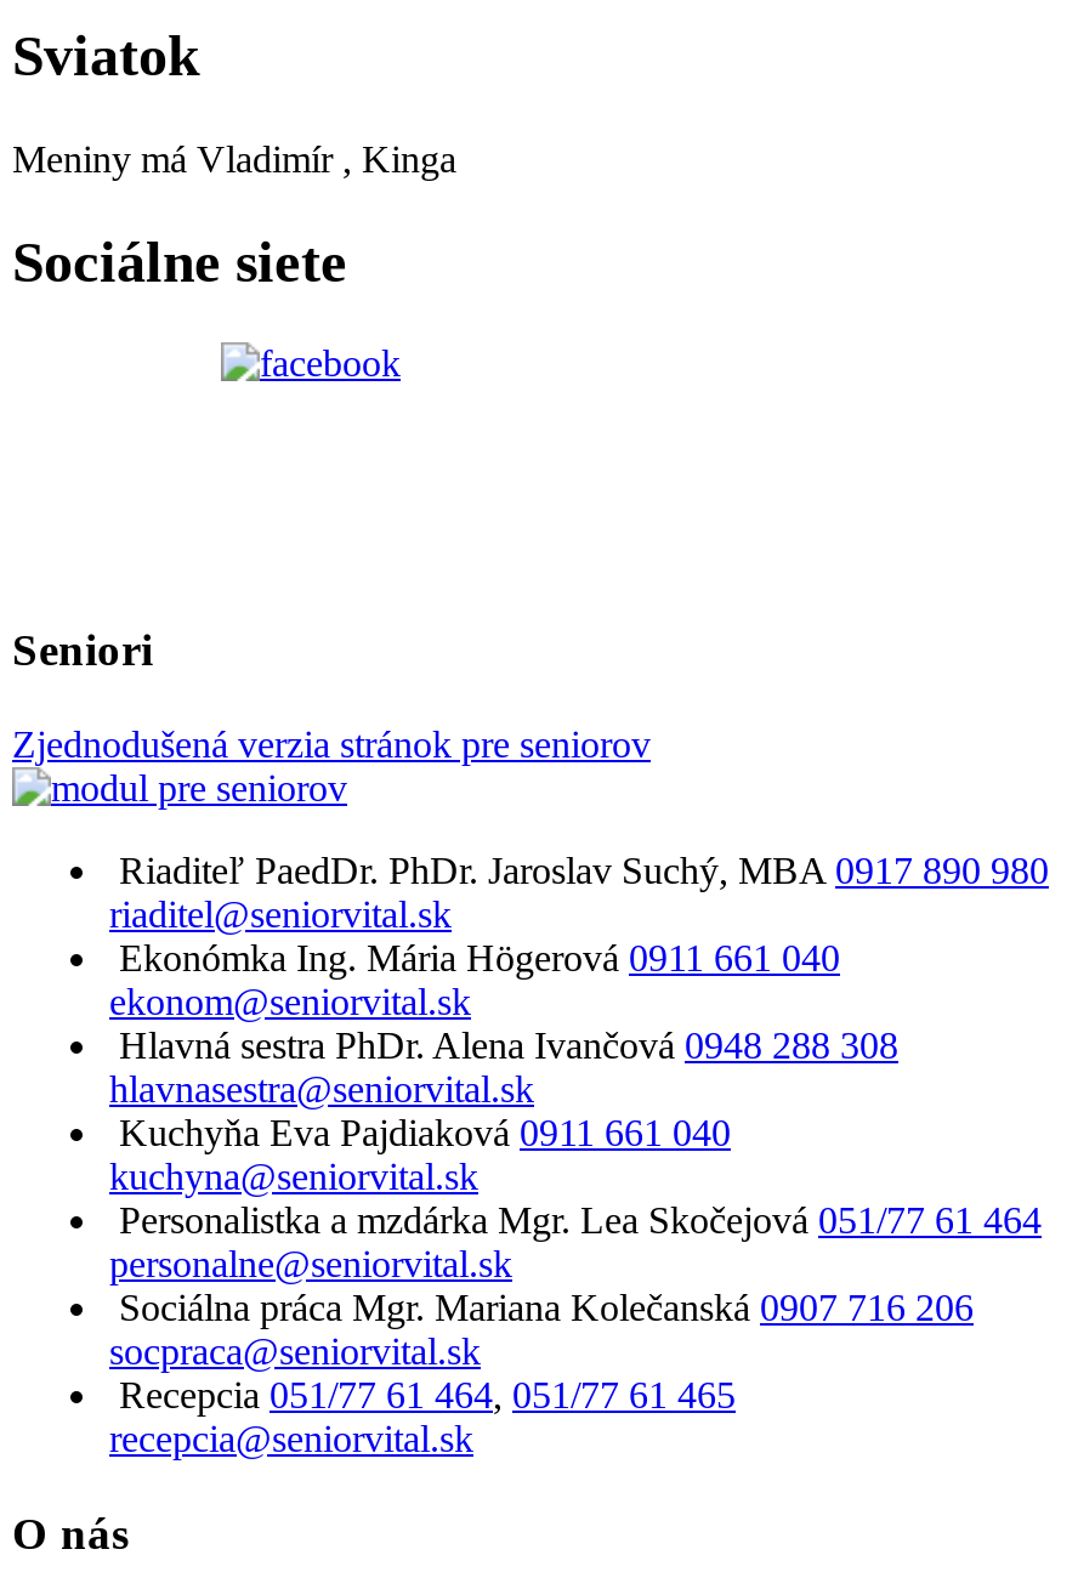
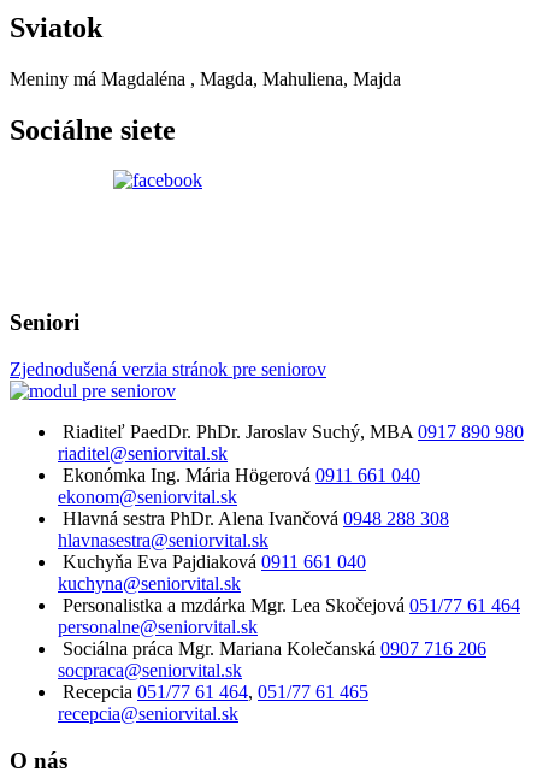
[12,137,456,179] Meniny má Vladimír , Kinga -> [10,68,401,89] Meniny má Magdaléna , Magda, Mahuliena, Majda

